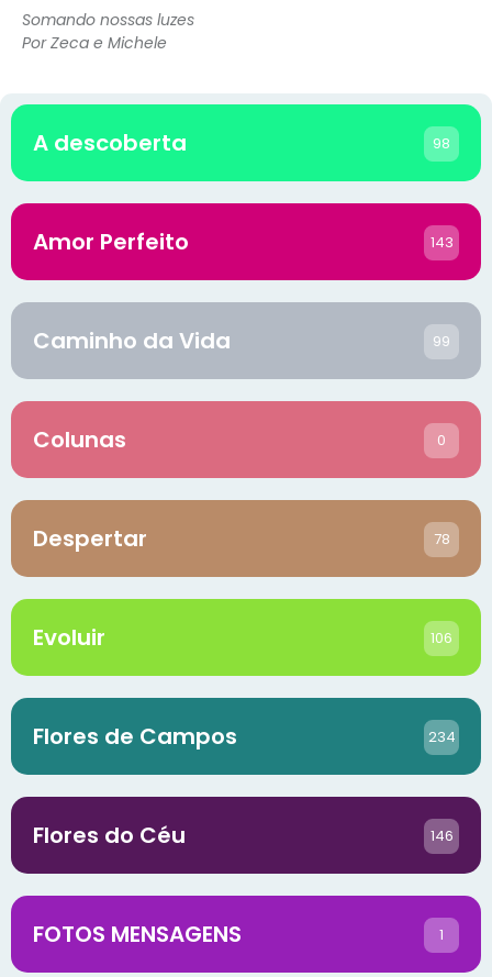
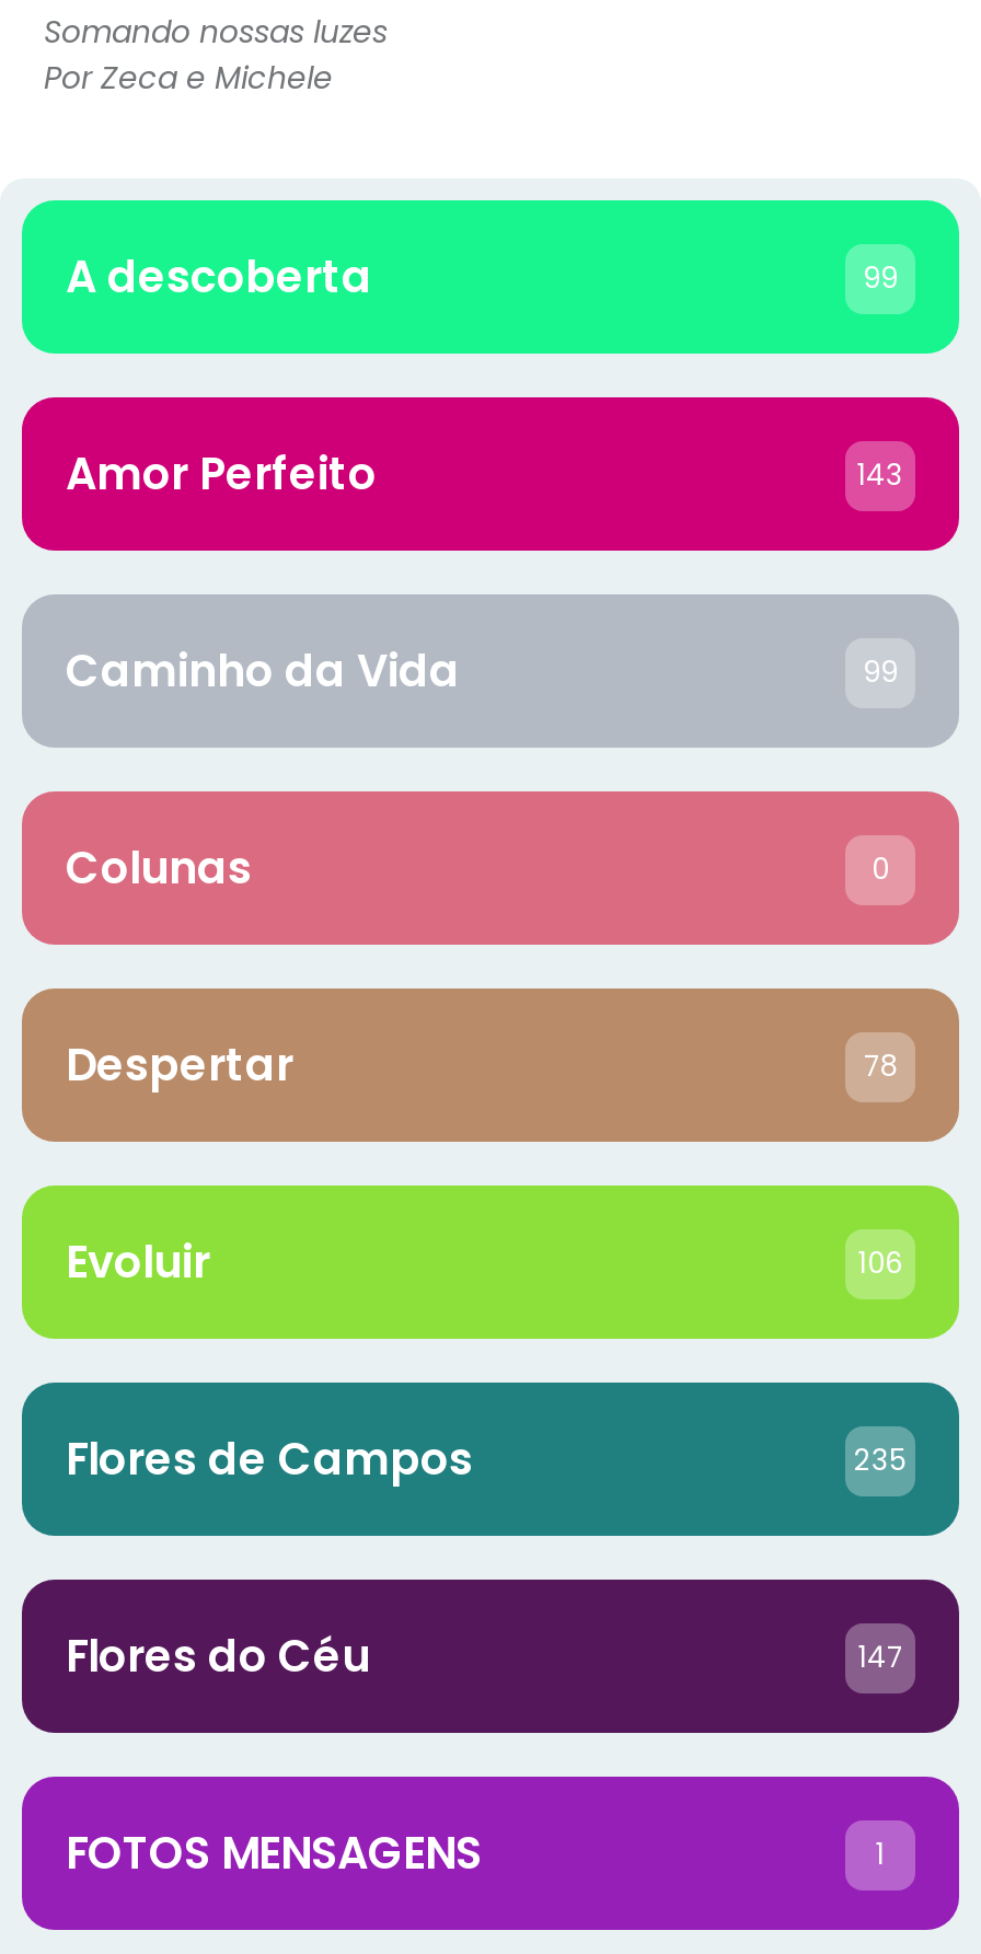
[433,133,450,154] 98 -> [863,257,898,299] 99
[428,726,455,747] 234 -> [854,1440,907,1481] 235
[430,825,453,846] 146 -> [858,1637,902,1678] 147

